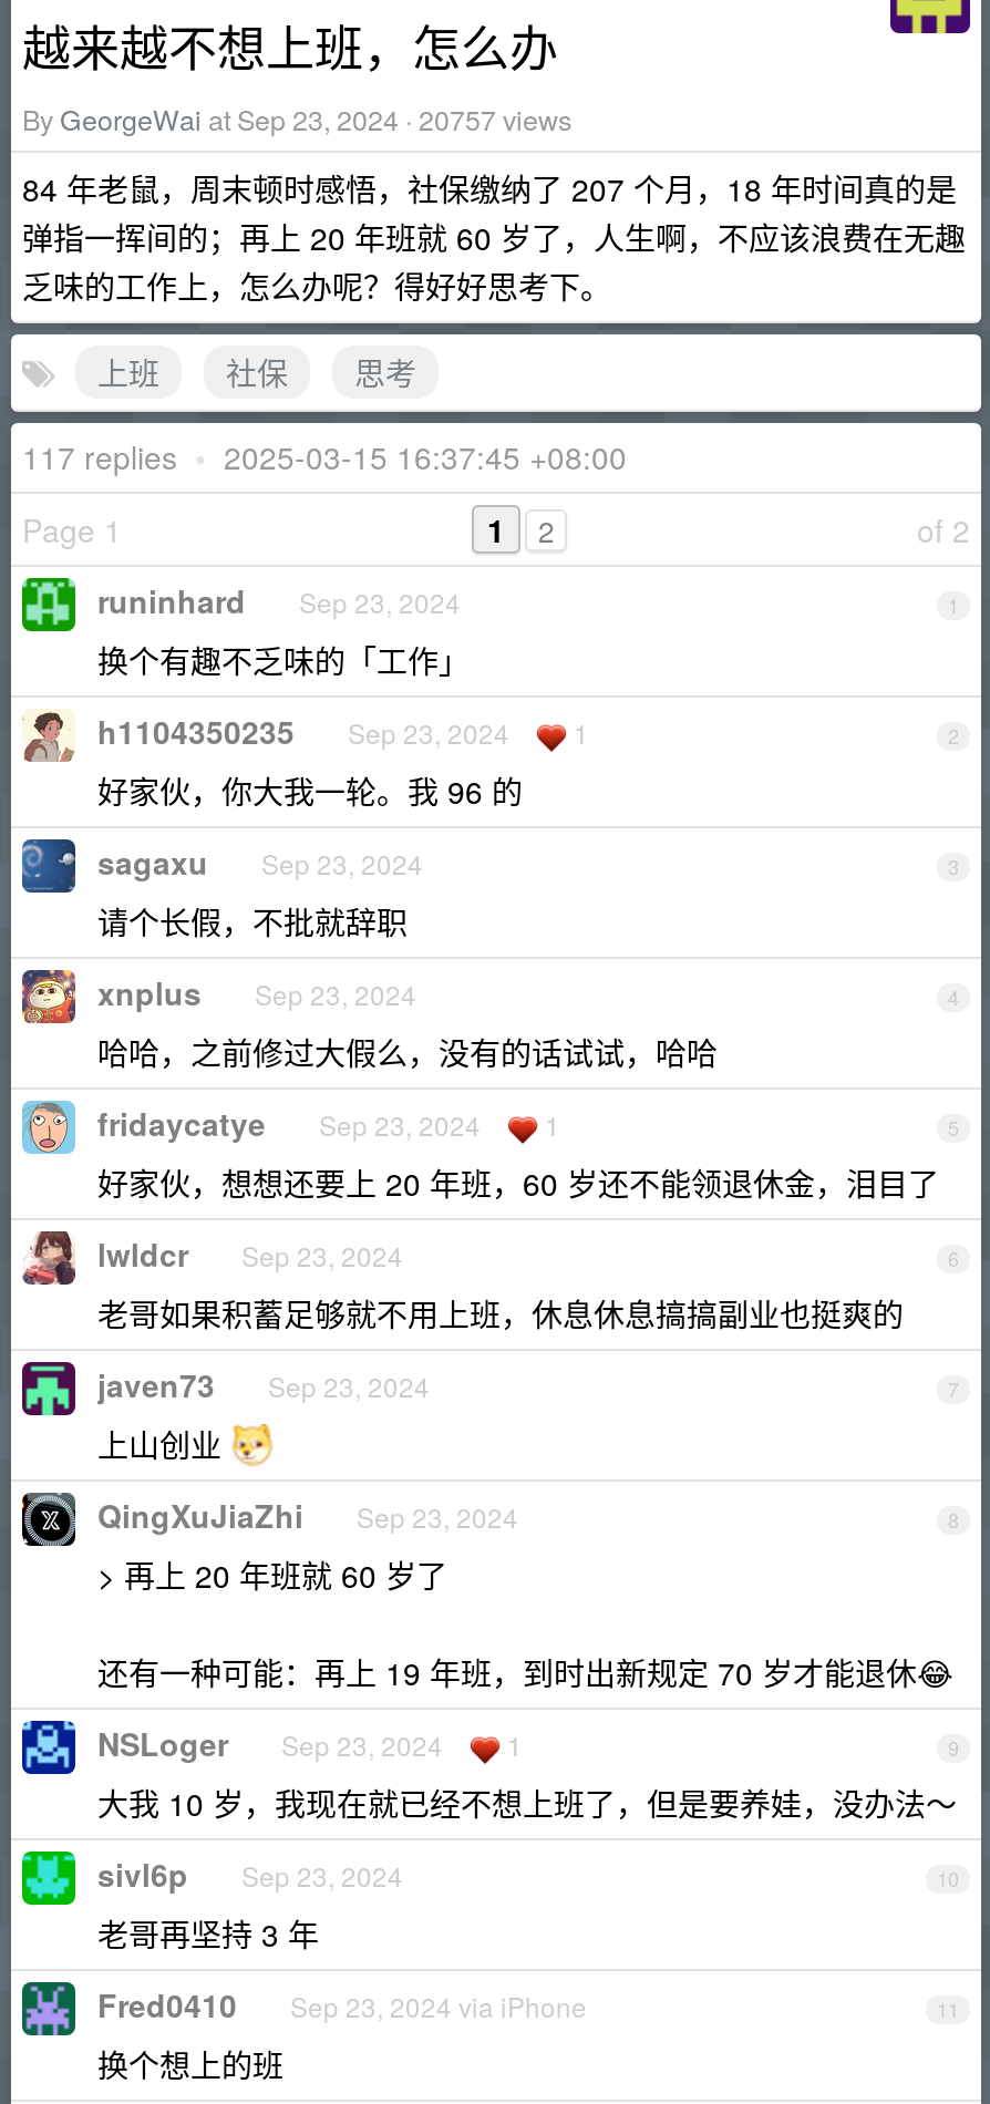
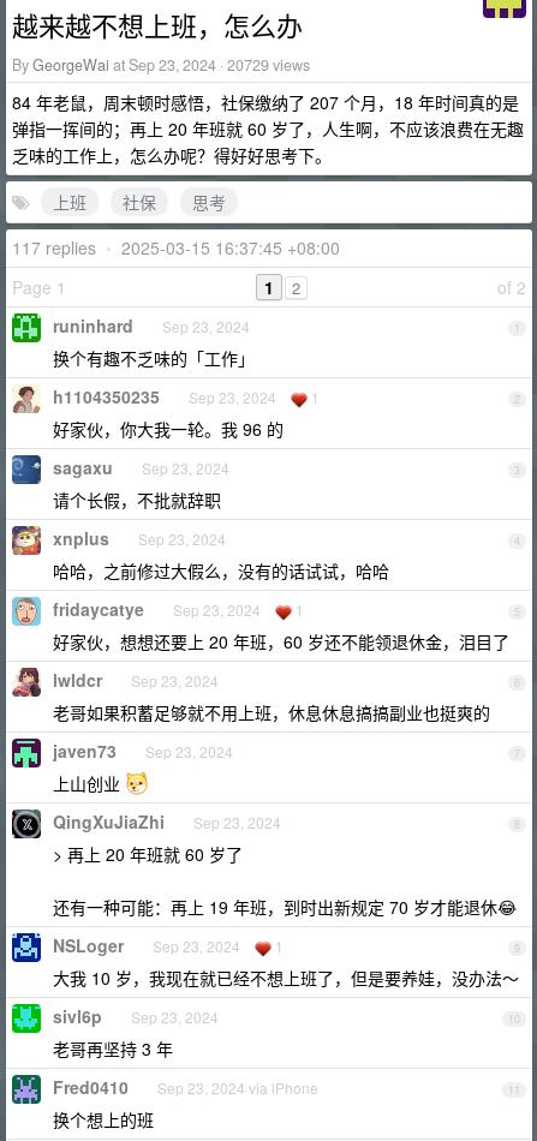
[22,100,571,140] By GeorgeWai at Sep 23, 2024 · 20757 views -> [12,54,310,76] By GeorgeWai at Sep 23, 2024 · 20729 views

